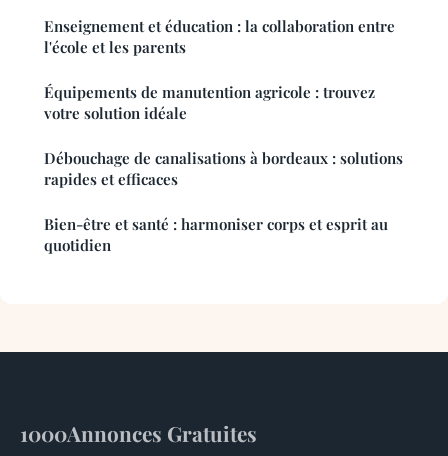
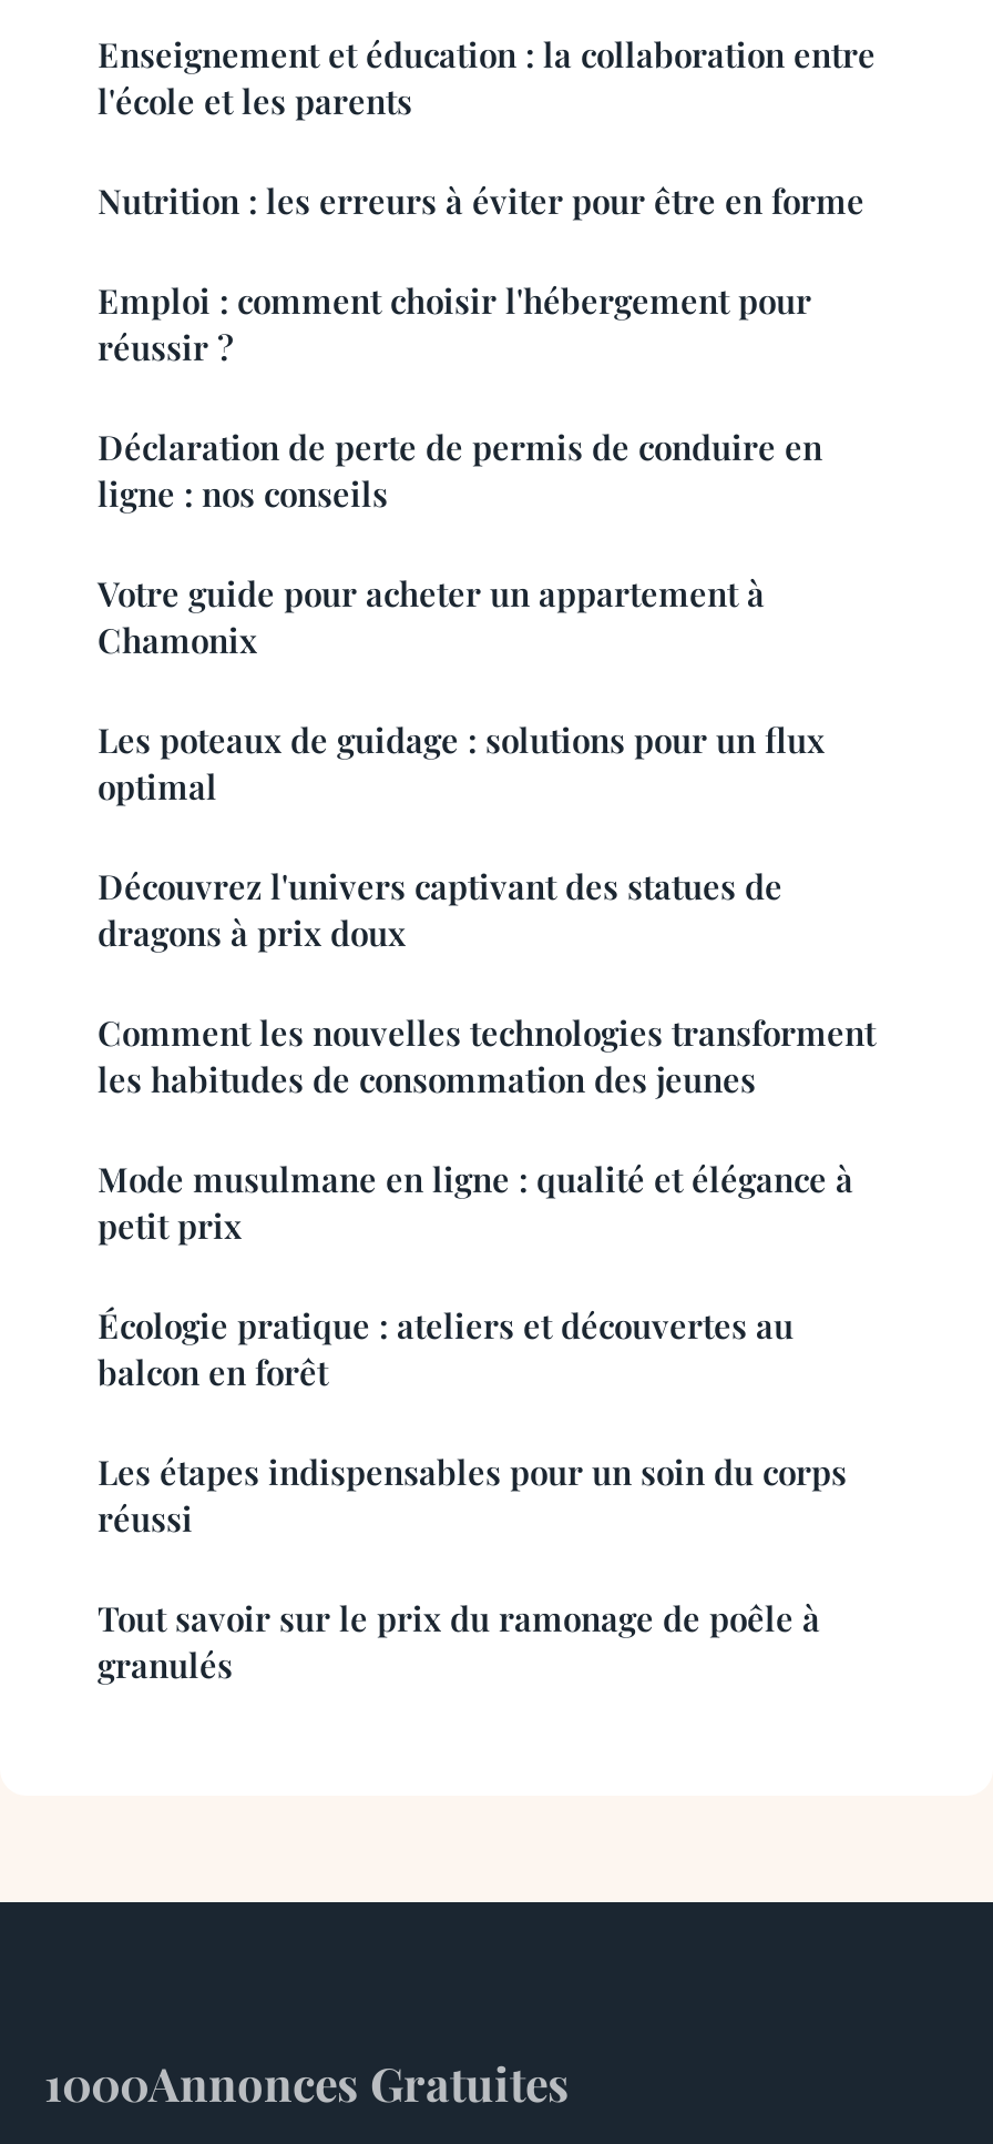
[44,82,403,255] Équipements de manutention agricole : trouvez | votre solution idéale | Débouchage de canalisations à bordeaux : solutions | rapides et efficaces | Bien-être et santé : harmoniser corps et esprit au | quotidien -> [98,179,876,1687] Nutrition : les erreurs à éviter pour être en forme | Emploi : comment choisir l'hébergement pour | réussir ? | Déclaration de perte de permis de conduire en | ligne : nos conseils | Votre guide pour acheter un appartement à | Chamonix | Les poteaux de guidage : solutions pour un flux | optimal | Découvrez l'univers captivant des statues de | dragons à prix doux | Comment les nouvelles technologies transforment | les habitudes de consommation des jeunes | Mode musulmane en ligne : qualité et élégance à | petit prix | Écologie pratique : ateliers et découvertes au | balcon en forêt | Les étapes indispensables pour un soin du corps | réussi | Tout savoir sur le prix du ramonage de poêle à | granulés

